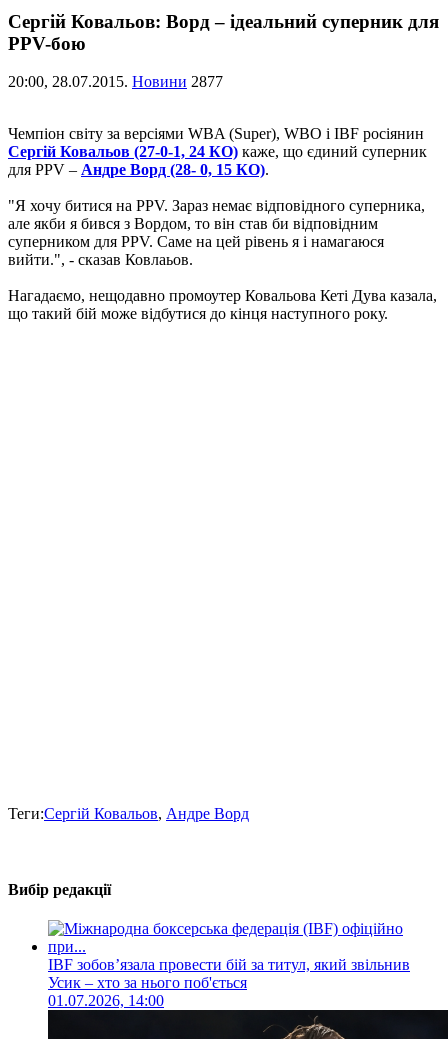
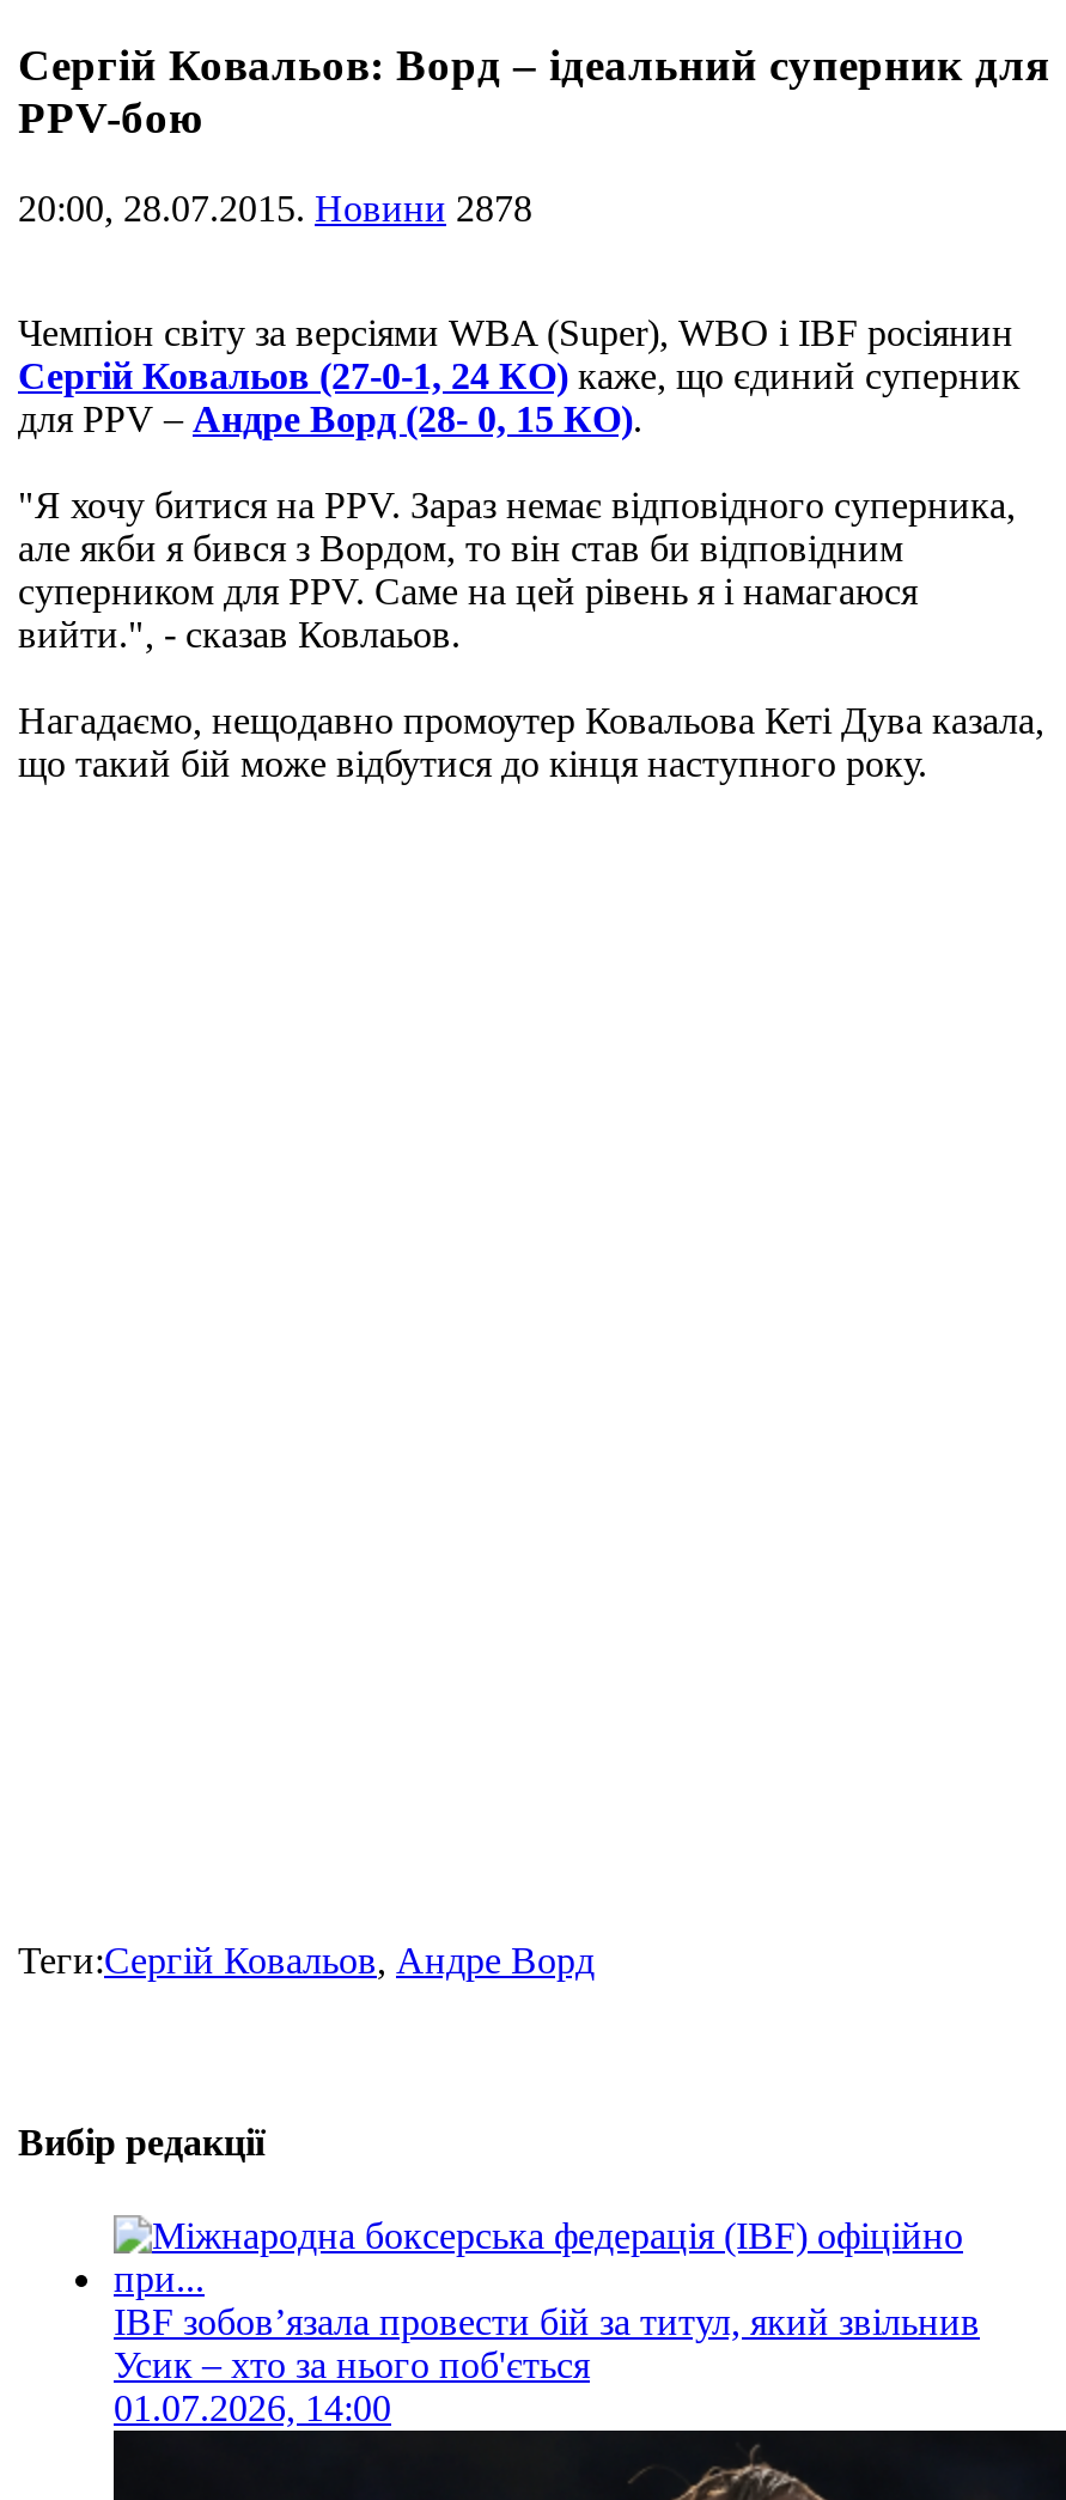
[8,73,223,90] 20:00, 28.07.2015. Новини 2877 -> [18,189,532,230] 20:00, 28.07.2015. Новини 2878

